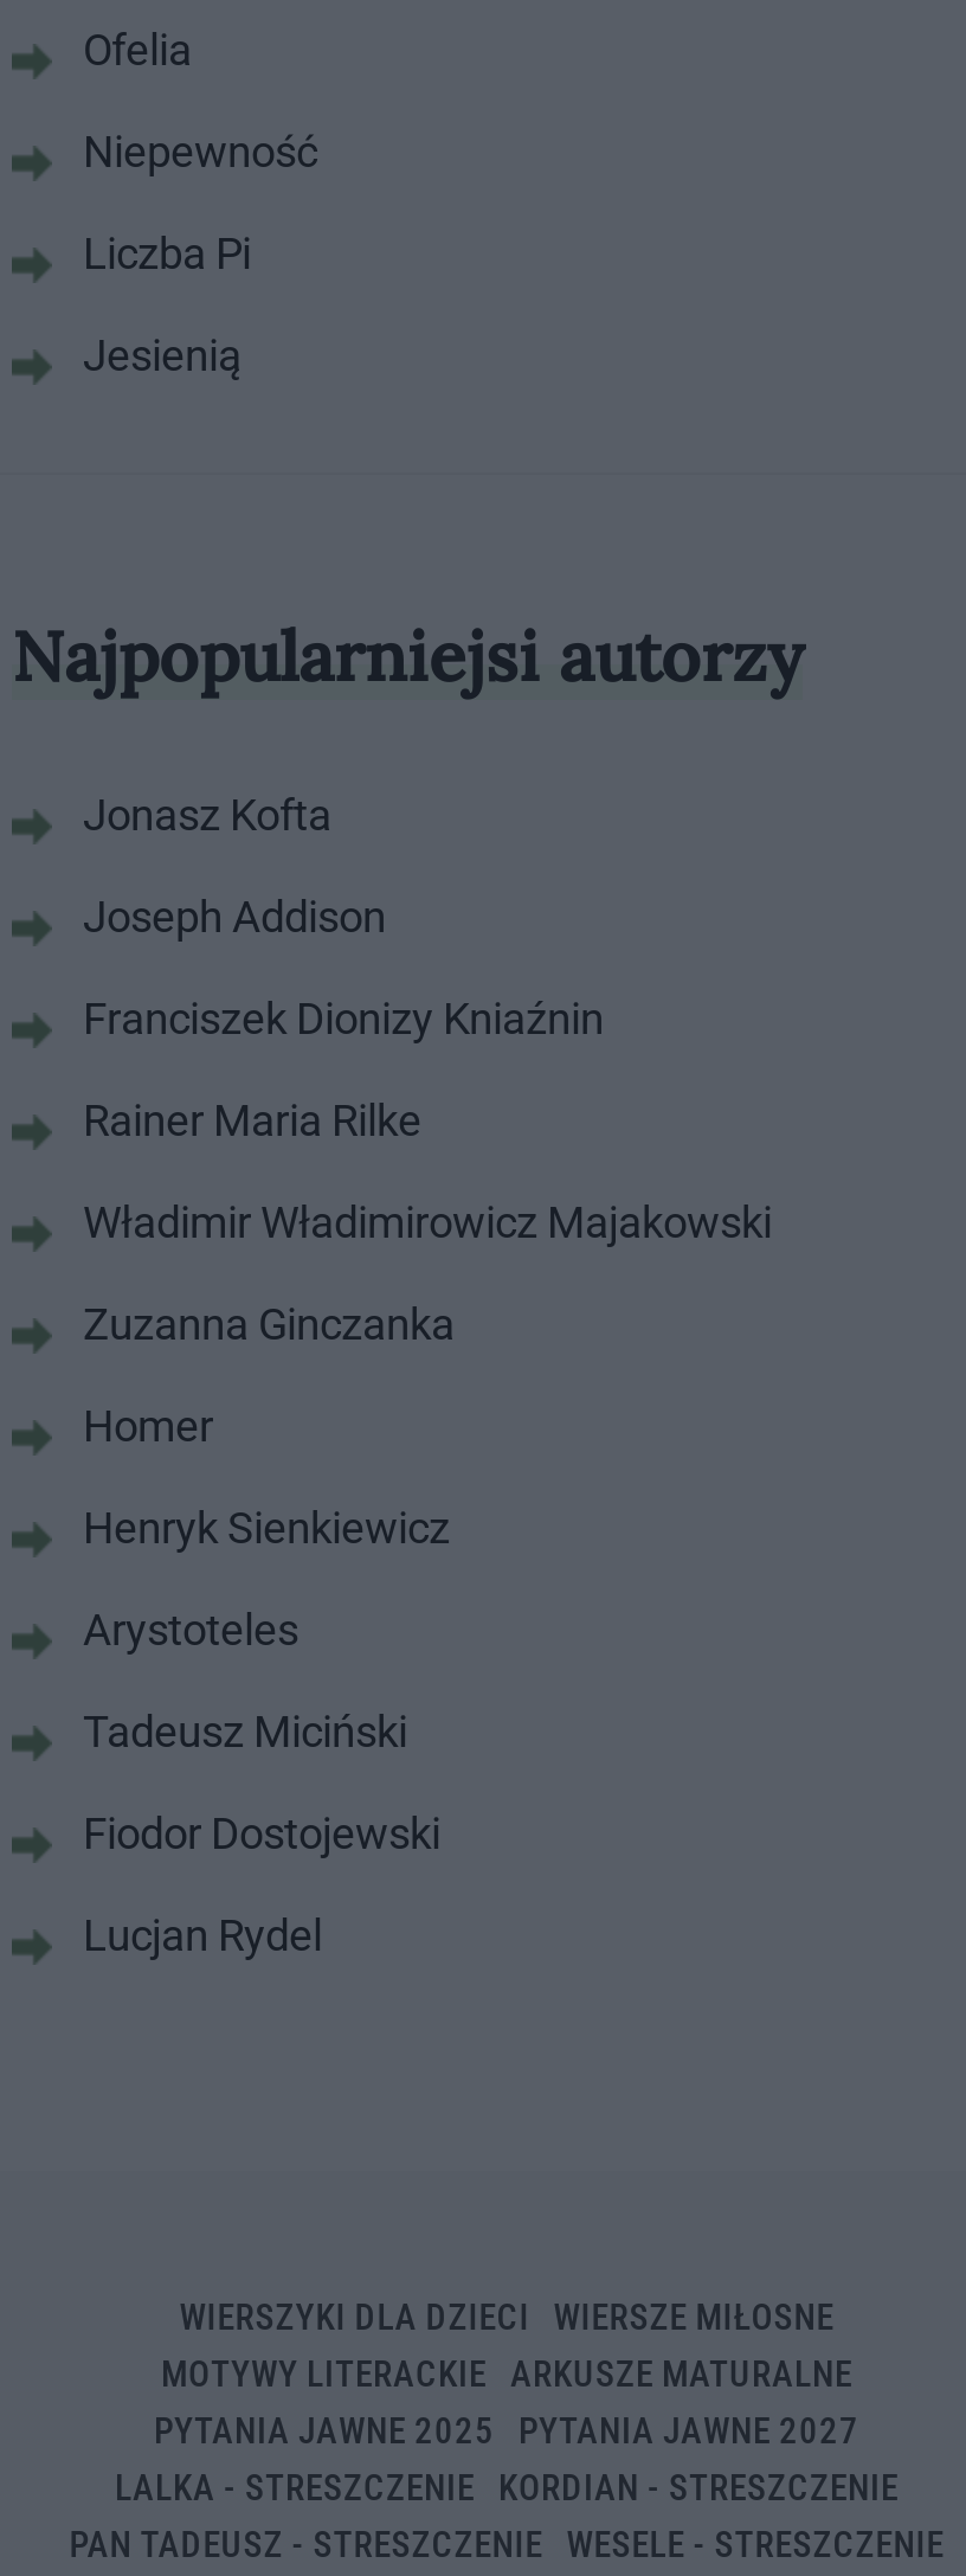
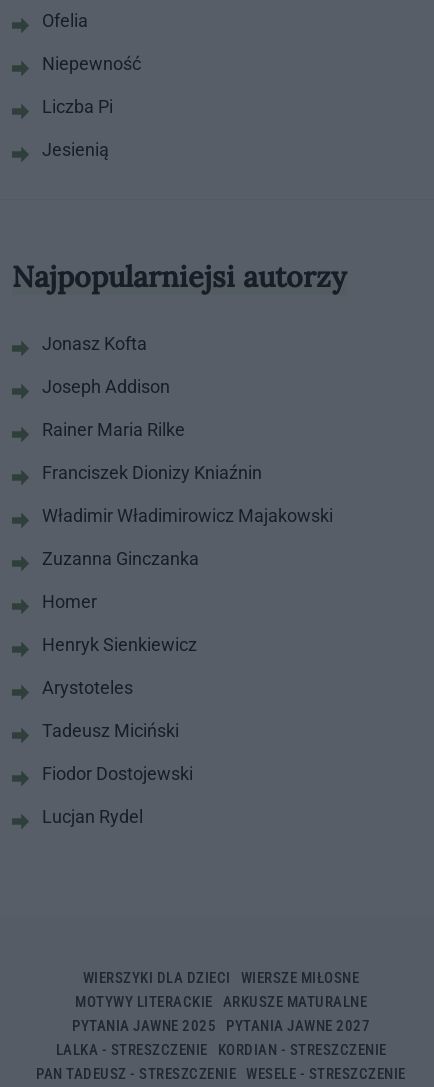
moved [83,994,604,1043] -> [42,462,262,483]: Franciszek Dionizy Kniaźnin
moved [83,1096,421,1145] -> [42,419,185,440]: Rainer Maria Rilke

